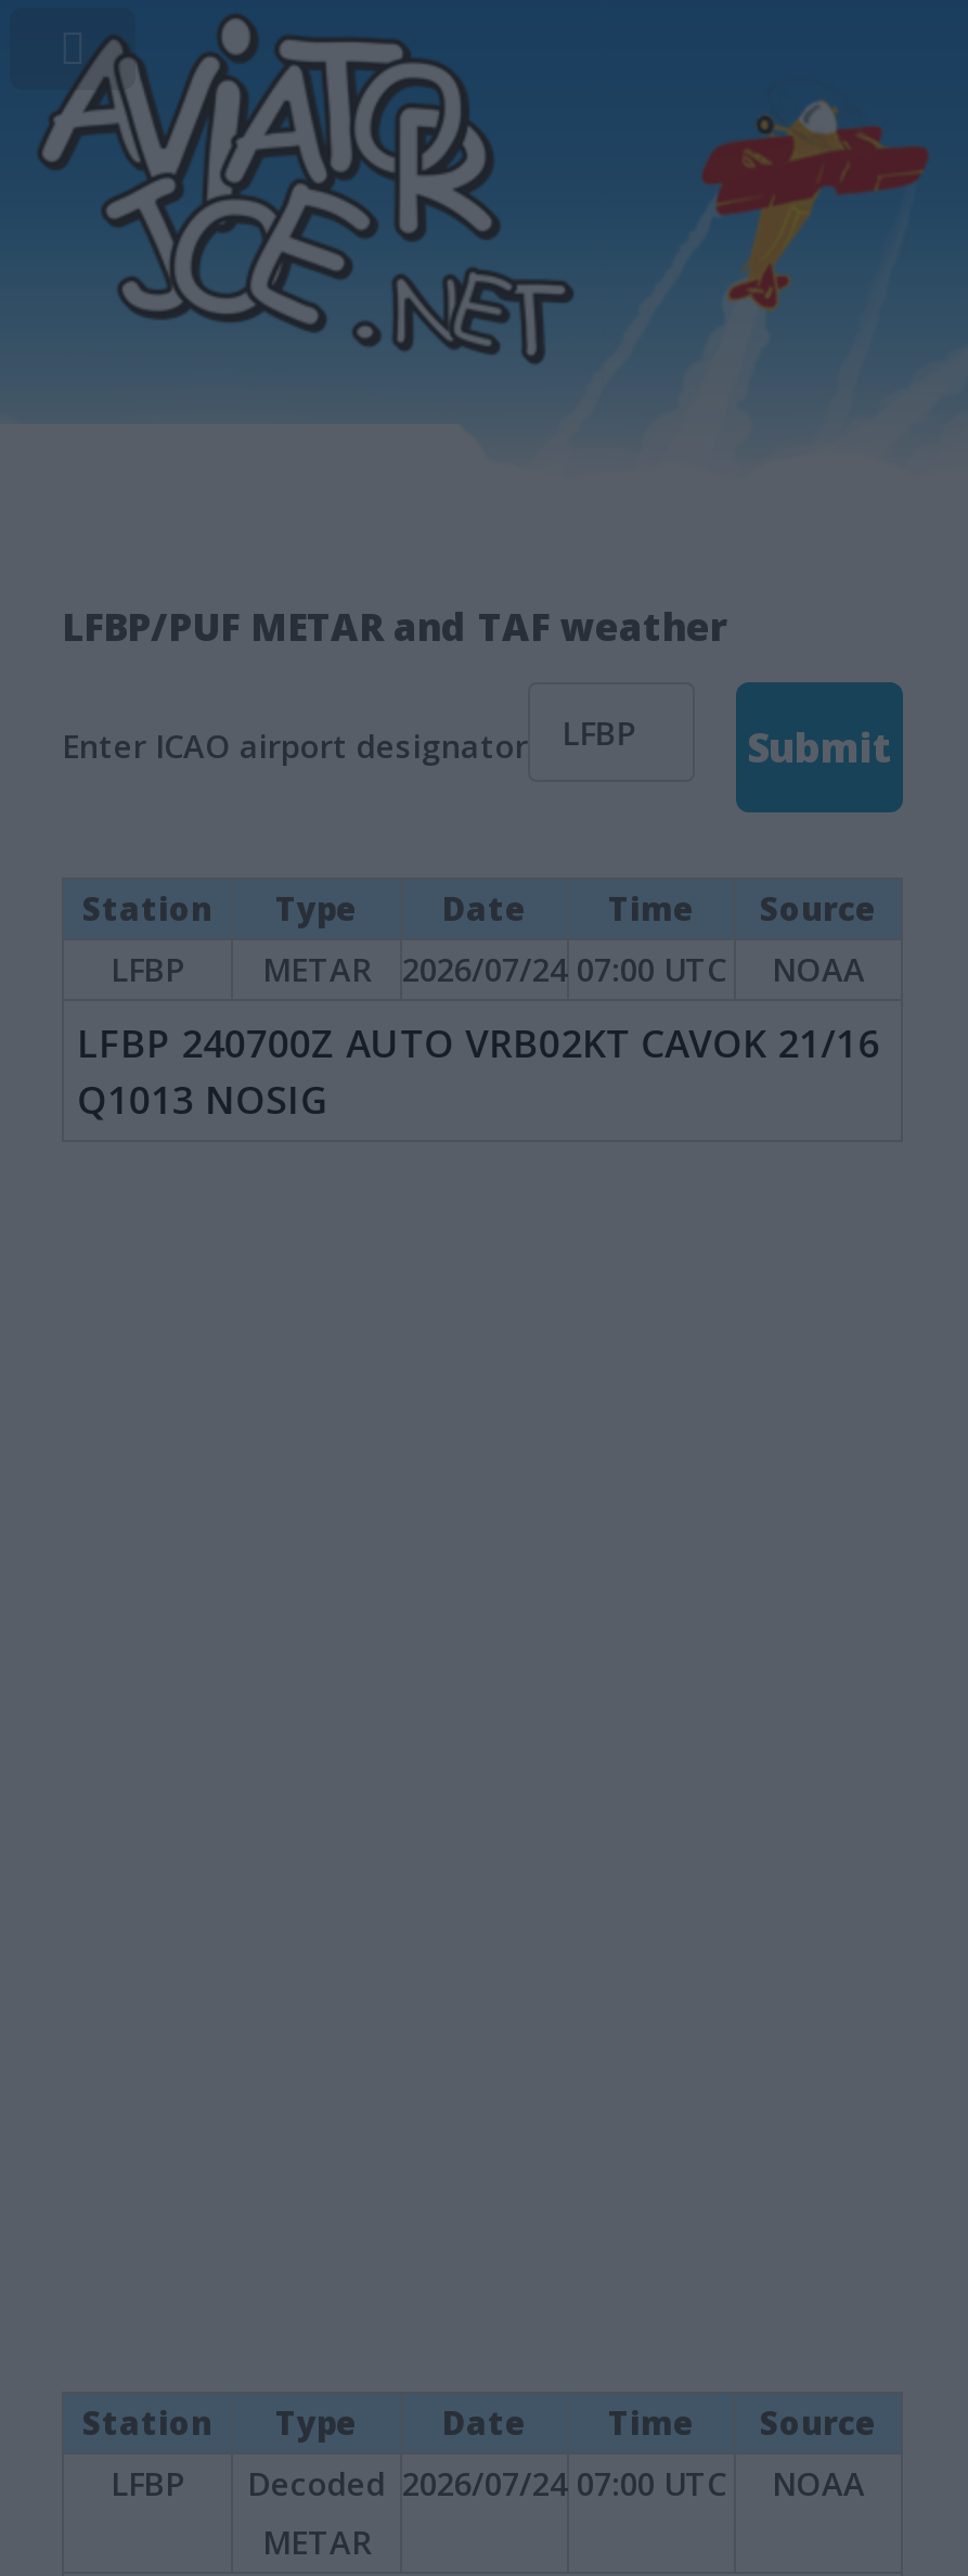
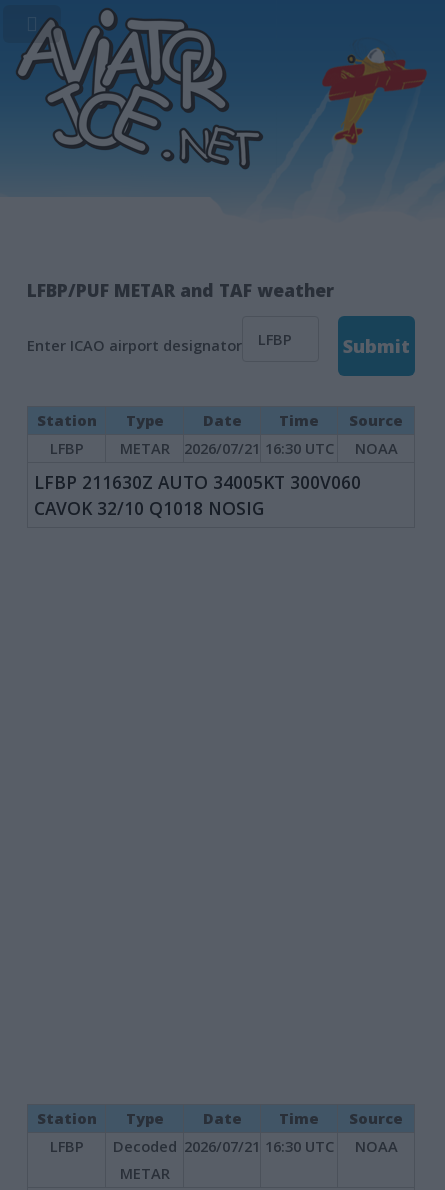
[111,946,865,990] LFBP METAR 2026/07/24 07:00 UTC NOAA -> [49,438,397,458] LFBP METAR 2026/07/21 16:30 UTC NOAA
[77,1016,879,1124] LFBP 240700Z AUTO VRB02KT CAVOK 21/16 | Q1013 NOSIG -> [34,470,361,520] LFBP 211630Z AUTO 34005KT 300V060 | CAVOK 32/10 Q1018 NOSIG
[111,2461,865,2504] LFBP Decoded 2026/07/24 07:00 UTC NOAA -> [49,1136,397,1156] LFBP Decoded 2026/07/21 16:30 UTC NOAA

